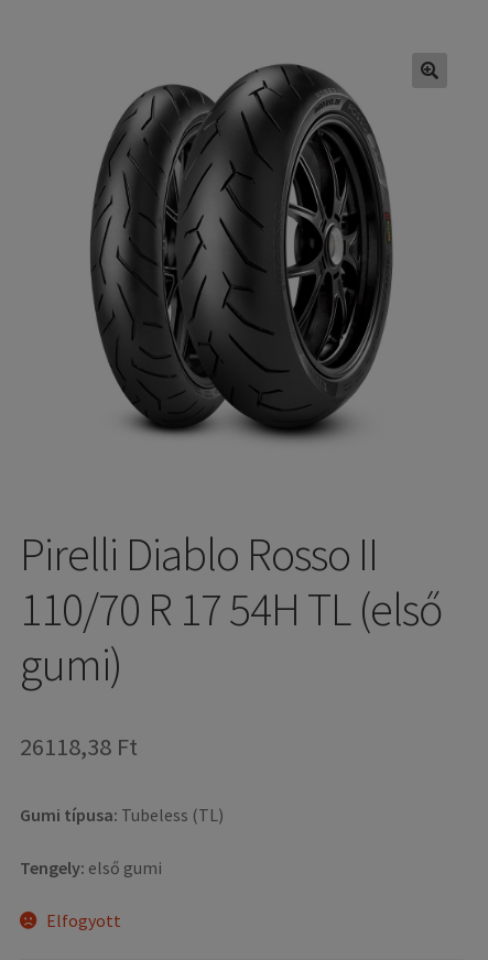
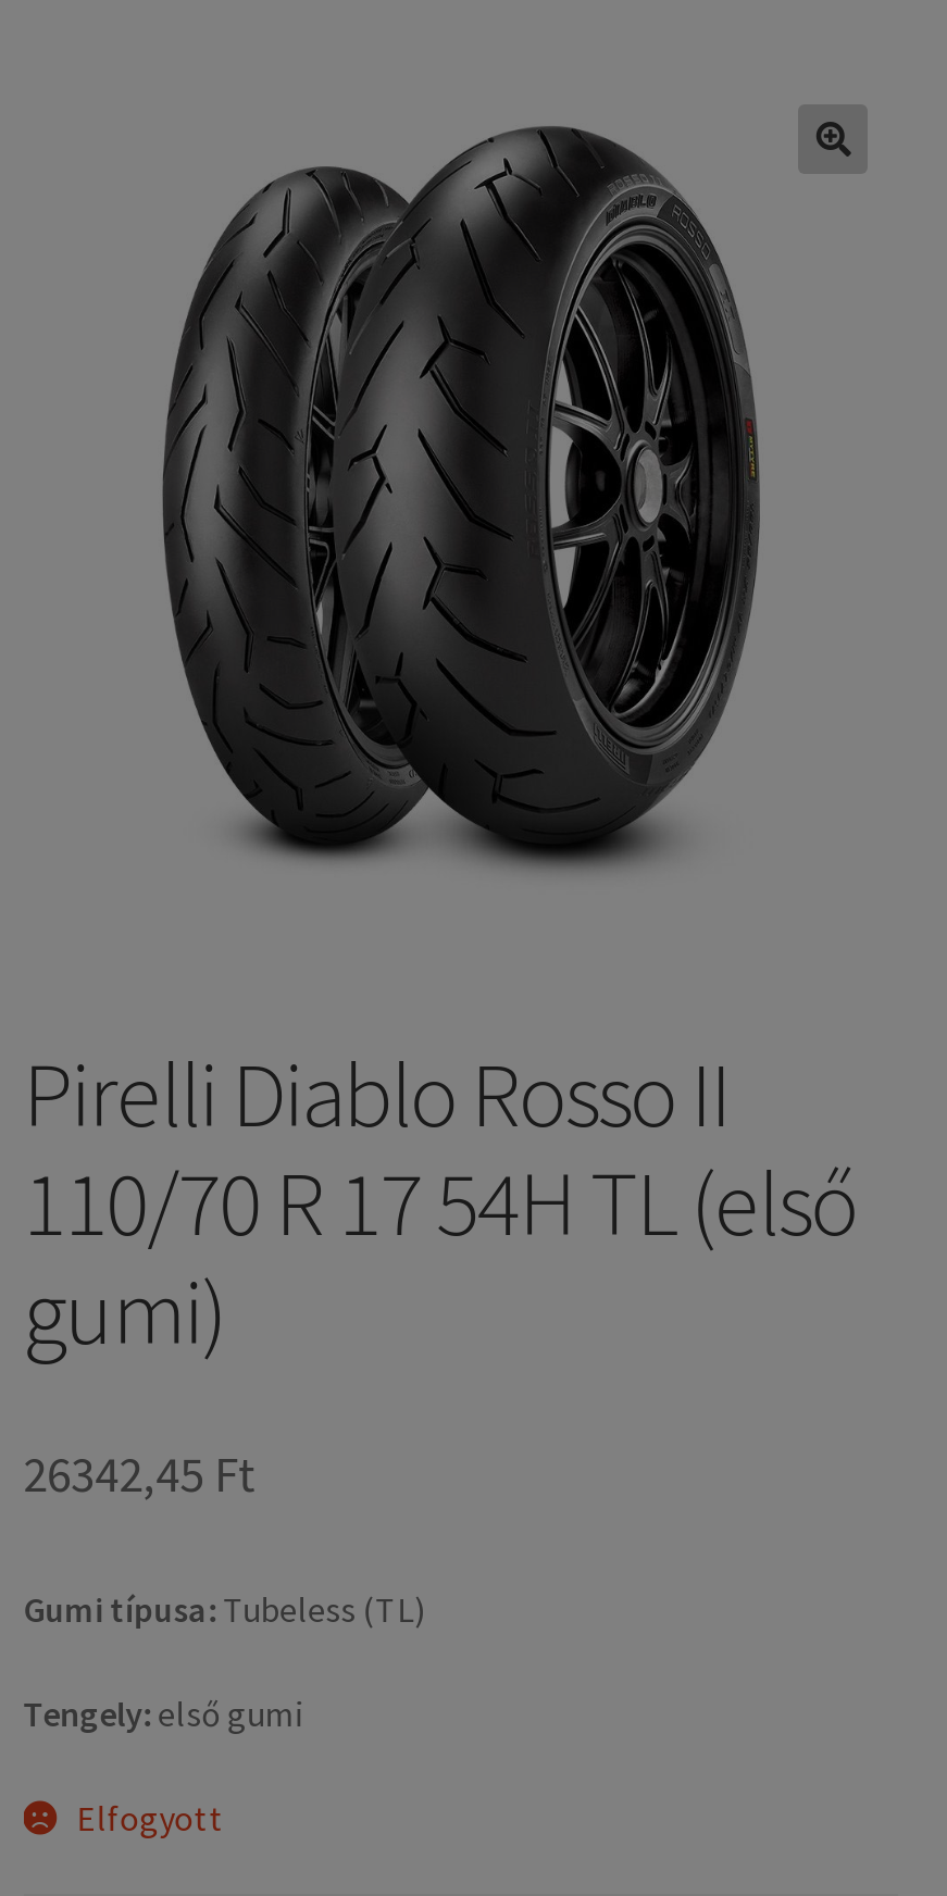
[19,731,137,762] 26118,38 Ft -> [23,1444,256,1505] 26342,45 Ft

